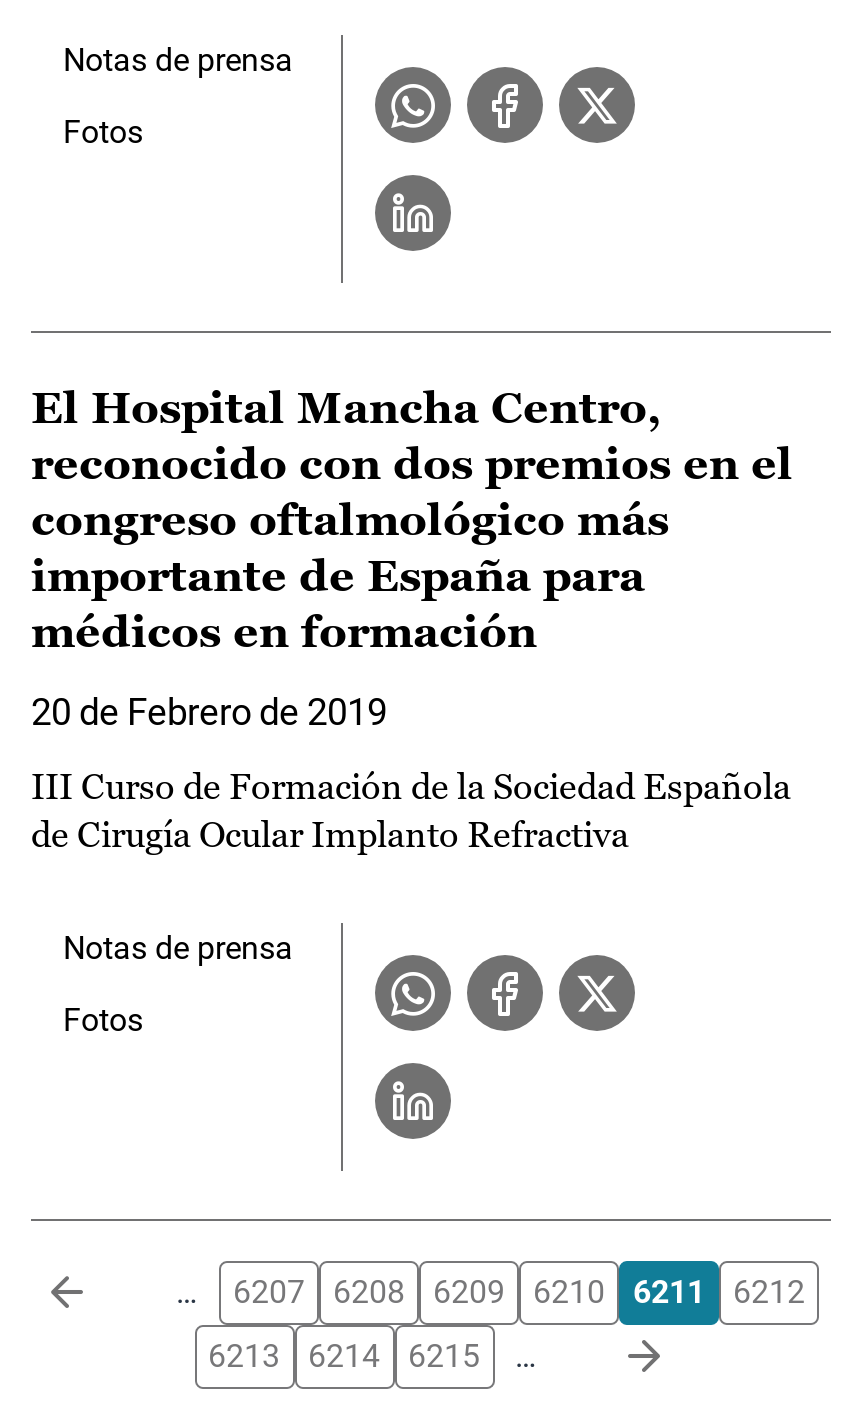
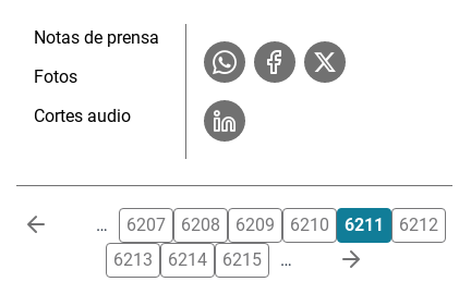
[31,383,793,1039] El Hospital Mancha Centro, | reconocido con dos premios en el | congreso oftalmológico más | importante de España para | médicos en formación | 20 de Febrero de 2019 | III Curso de Formación de la Sociedad Española | de Cirugía Ocular Implanto Refractiva | Notas de prensa | Fotos -> [34,106,131,126] Cortes audio

